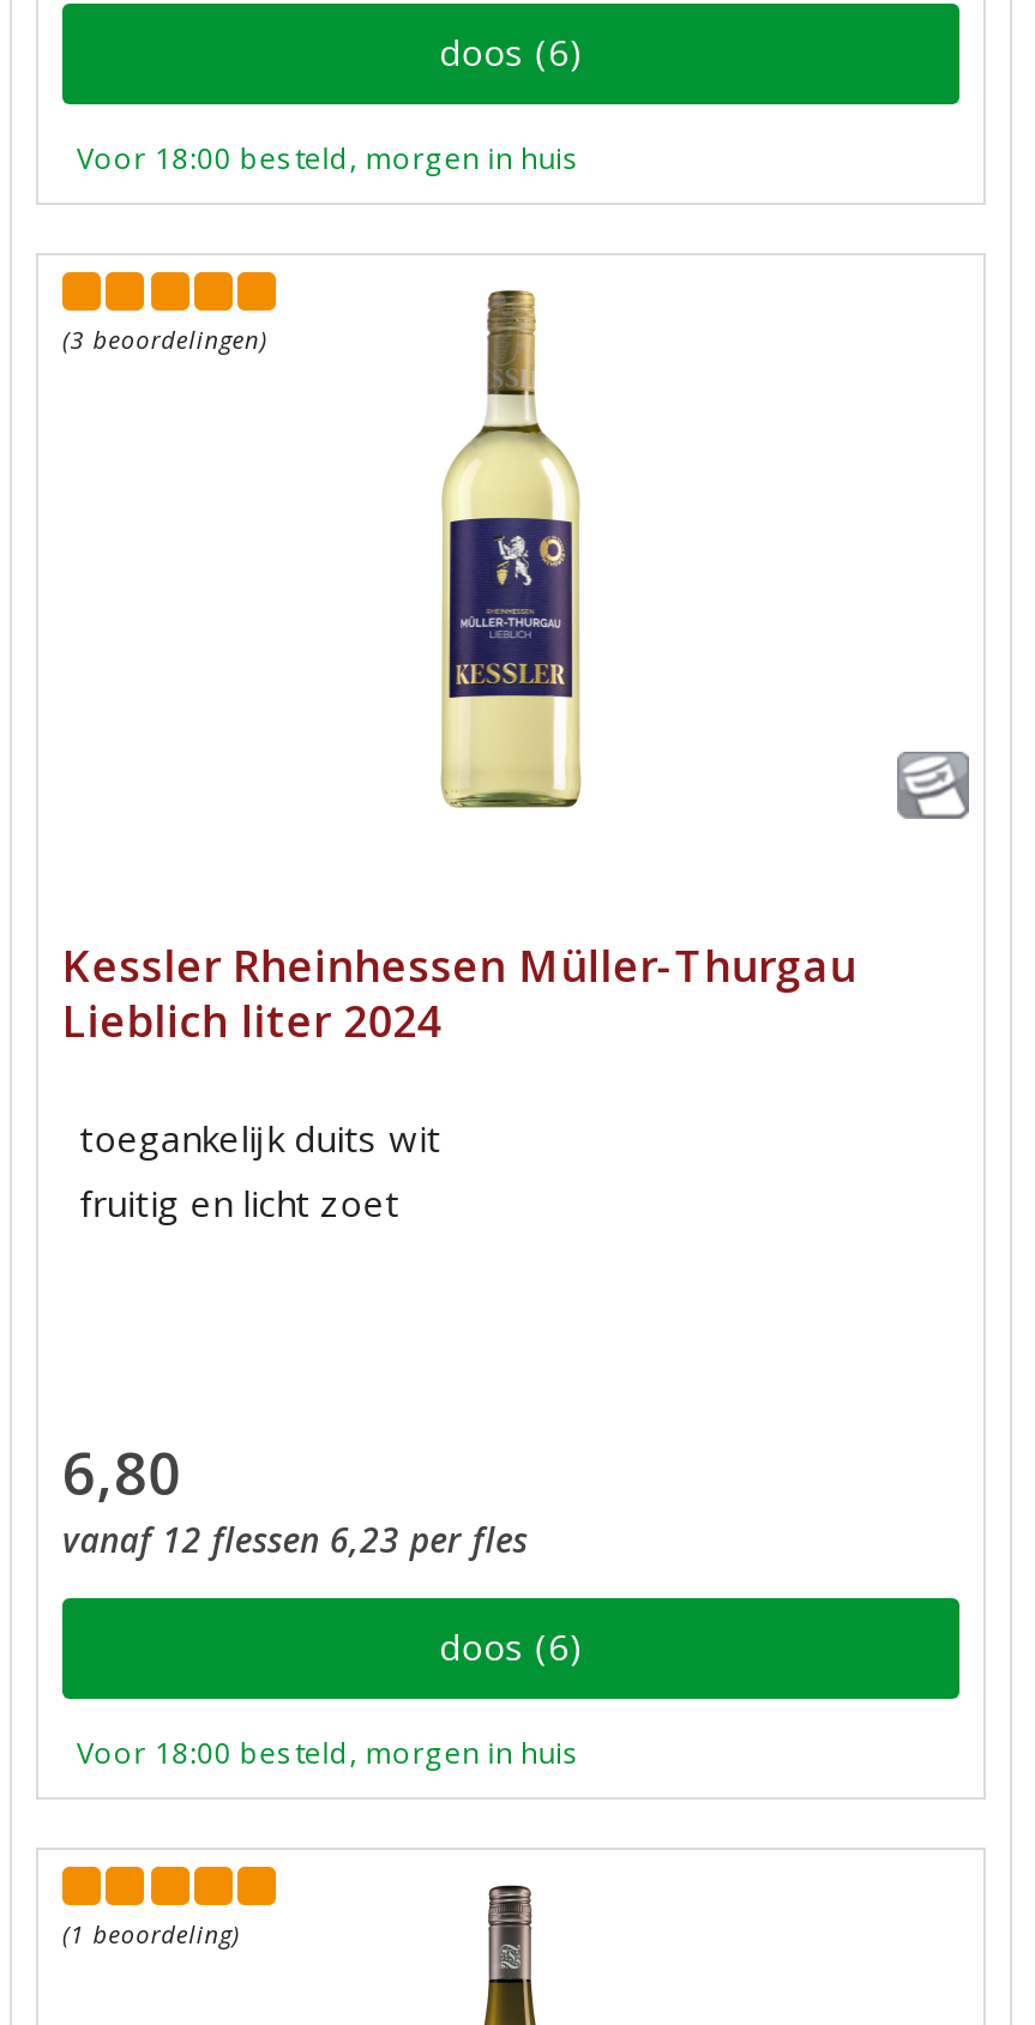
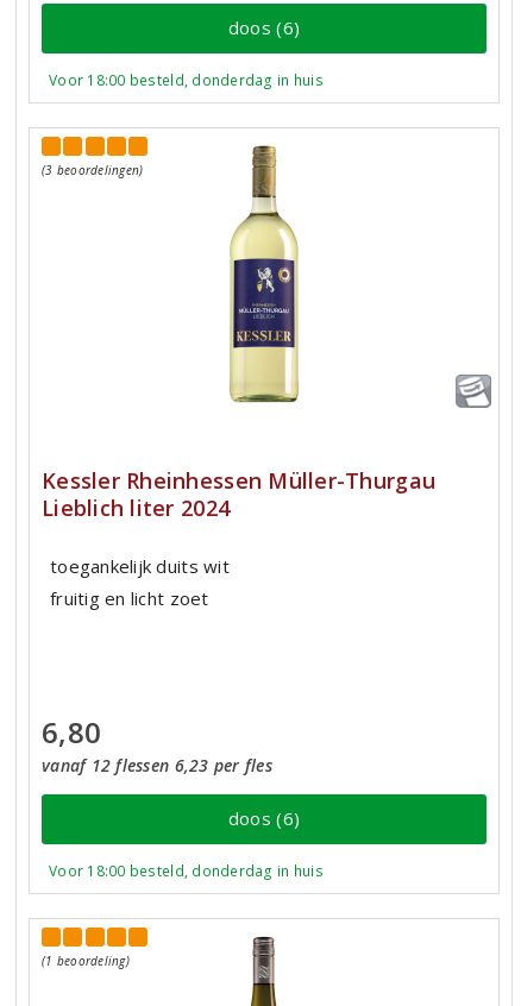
[77,138,581,179] Voor 18:00 besteld, morgen in huis -> [49,70,323,90] Voor 18:00 besteld, donderdag in huis
[77,1732,581,1773] Voor 18:00 besteld, morgen in huis -> [49,861,323,881] Voor 18:00 besteld, donderdag in huis

